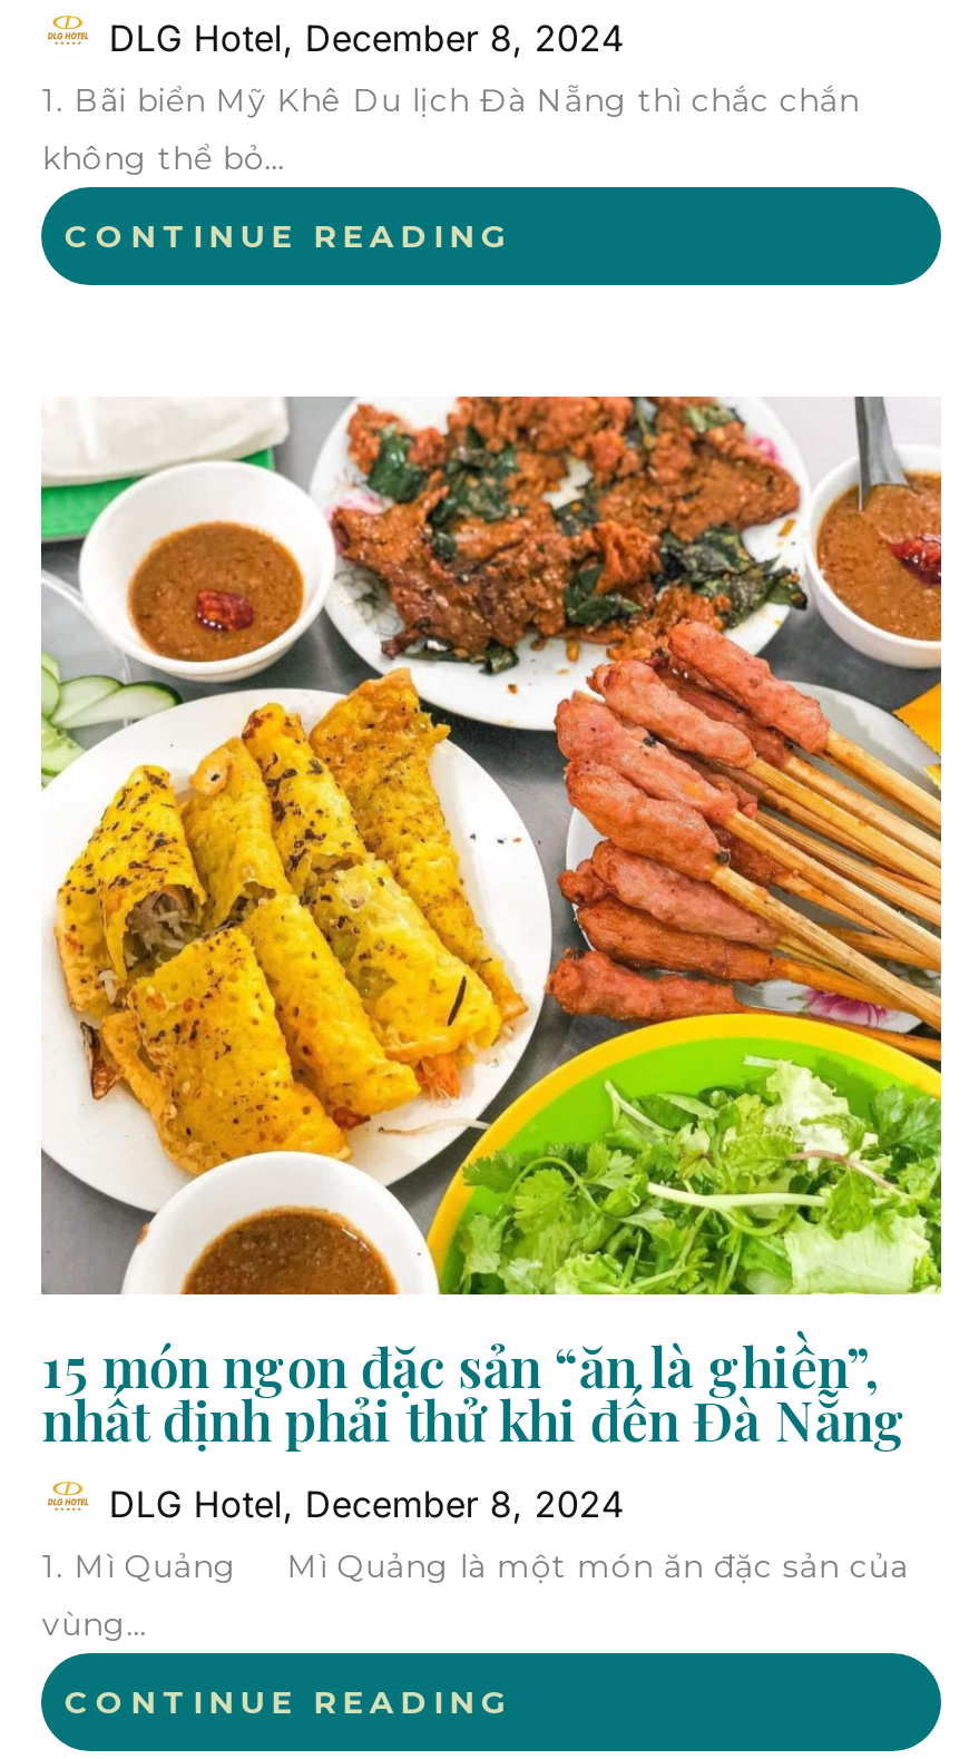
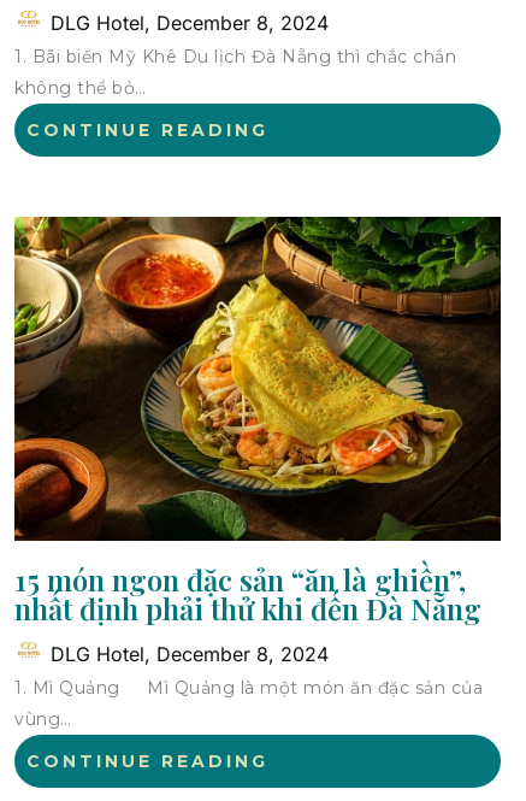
[39,395,943,1298] [image] -> [13,216,502,542] [image]

